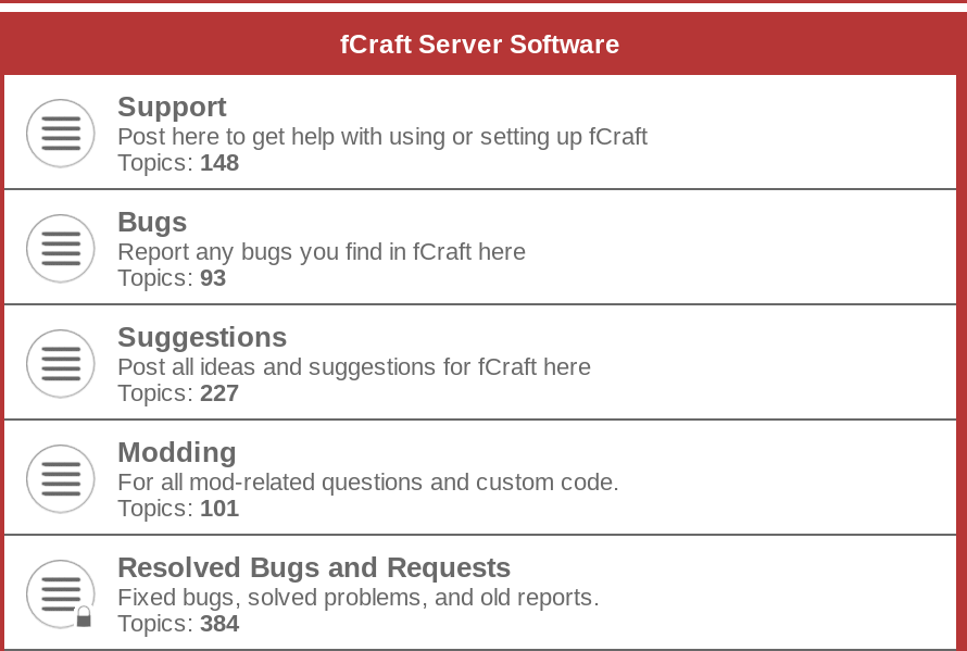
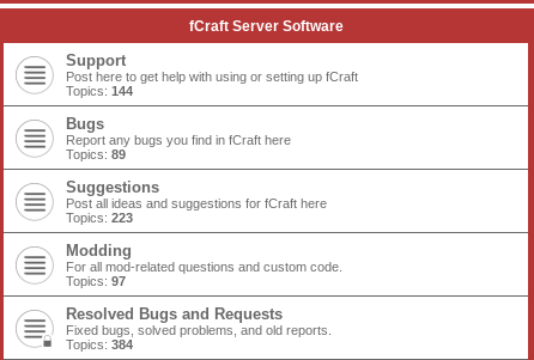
[117,149,239,175] Topics: 148 -> [66,84,133,98] Topics: 144
[117,264,226,290] Topics: 93 -> [66,147,126,161] Topics: 89
[117,379,239,405] Topics: 227 -> [66,210,133,225] Topics: 223
[117,494,239,521] Topics: 101 -> [66,274,126,288] Topics: 97

